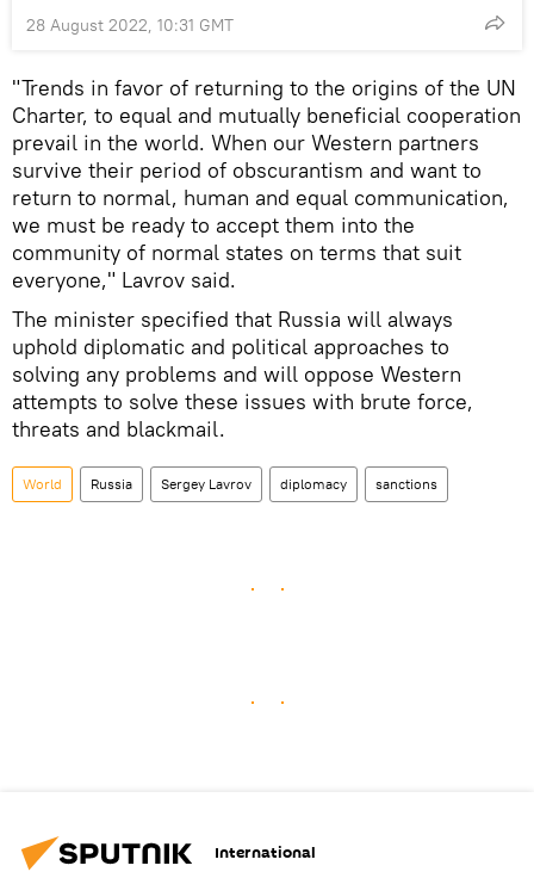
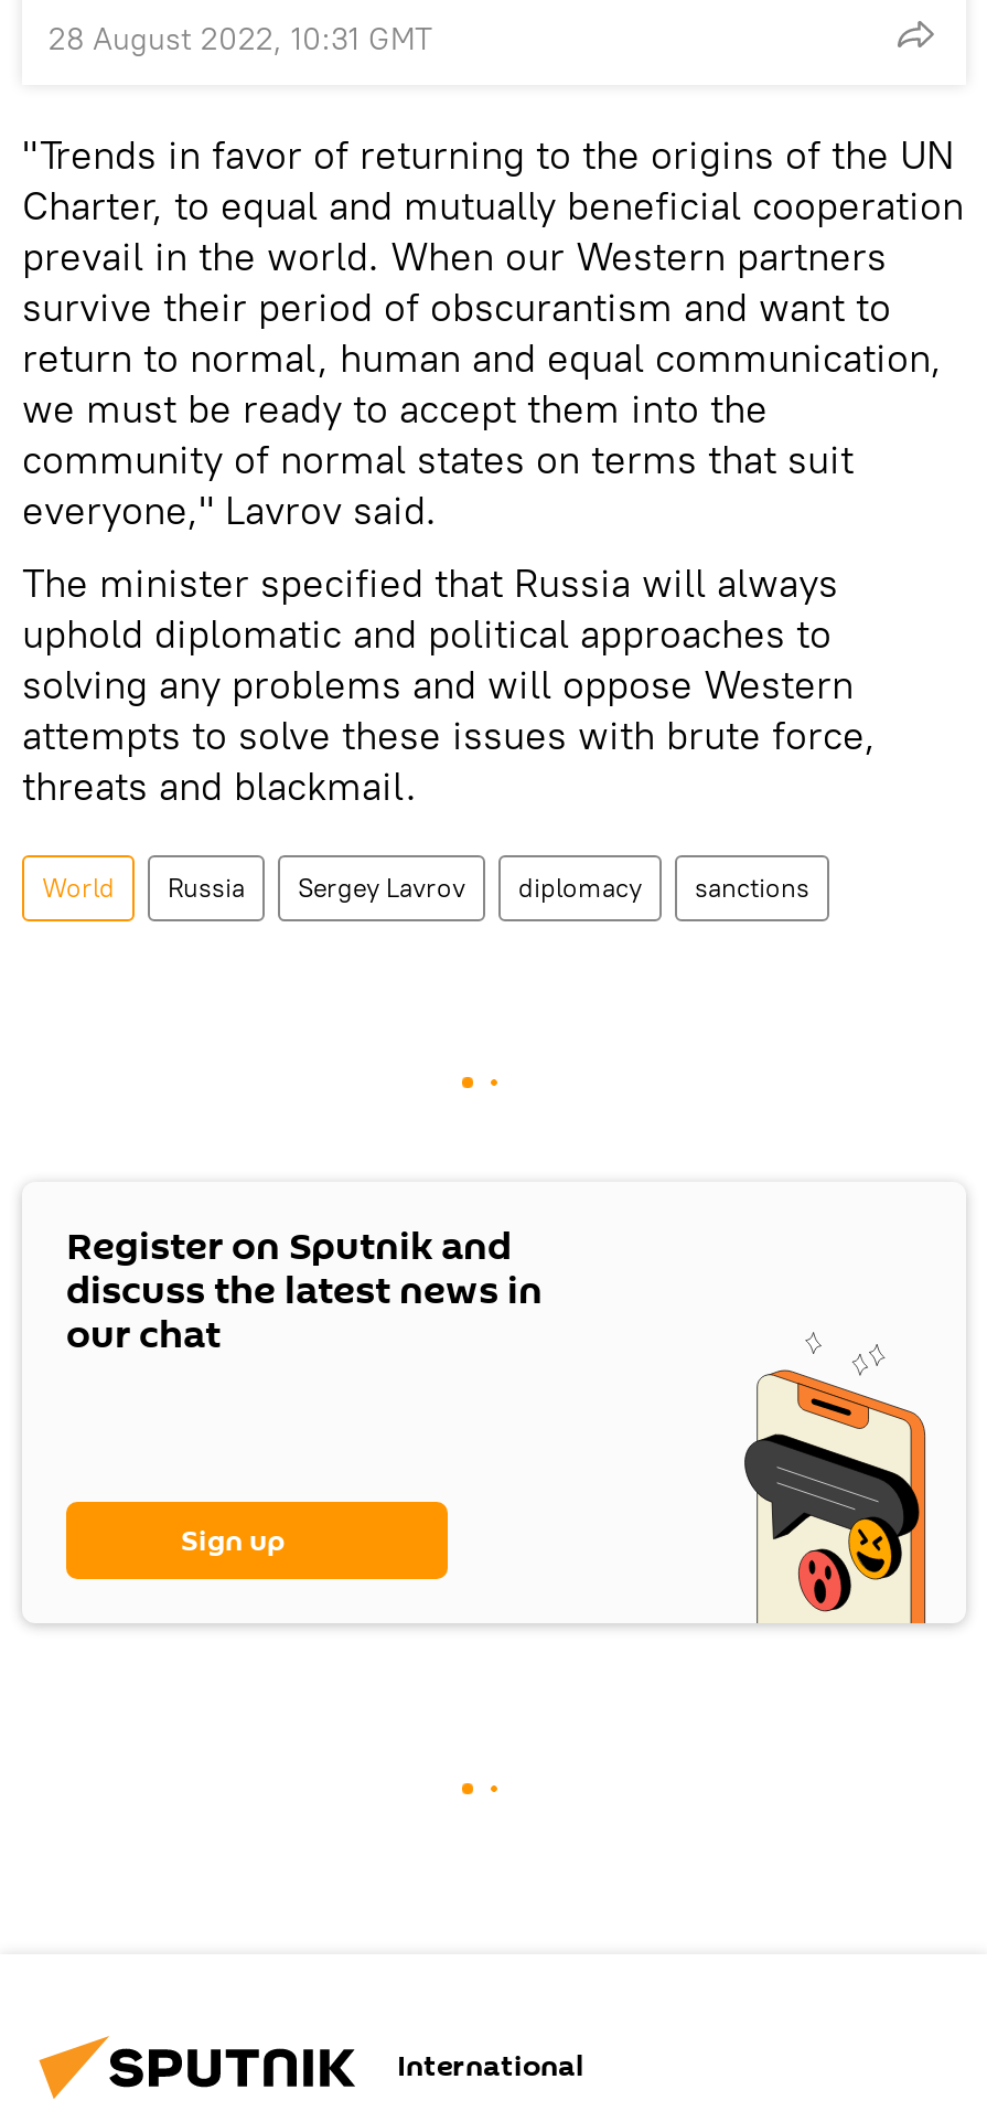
none -> [66,1219,543,1362] Register on Sputnik and | discuss the latest news in | our chat
none -> [181,1519,285,1561] Sign up
none -> [741,1332,929,1628] [image]

